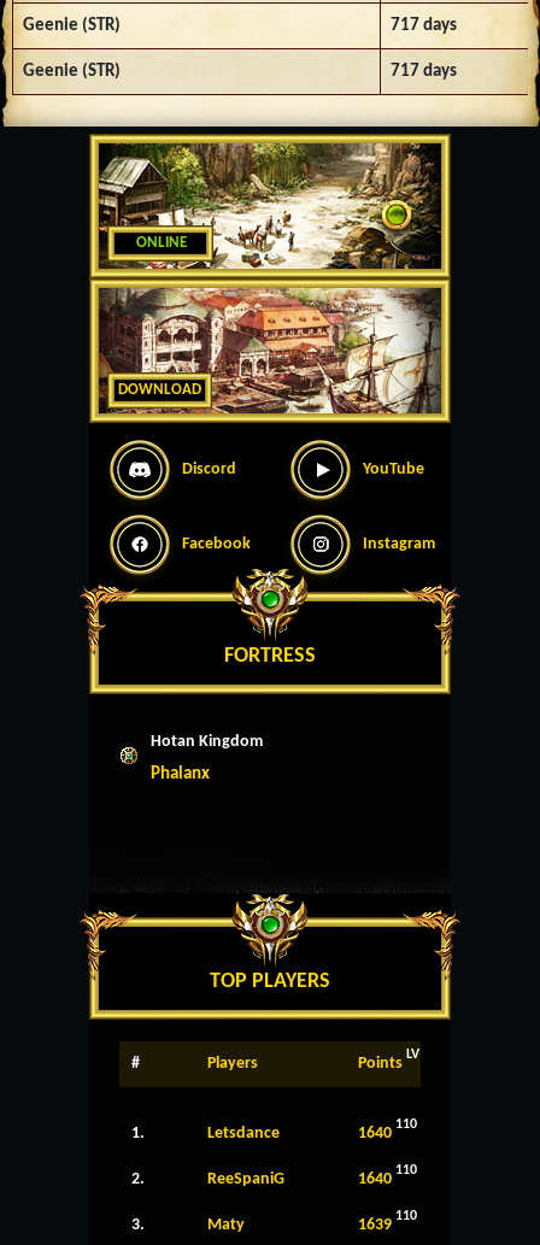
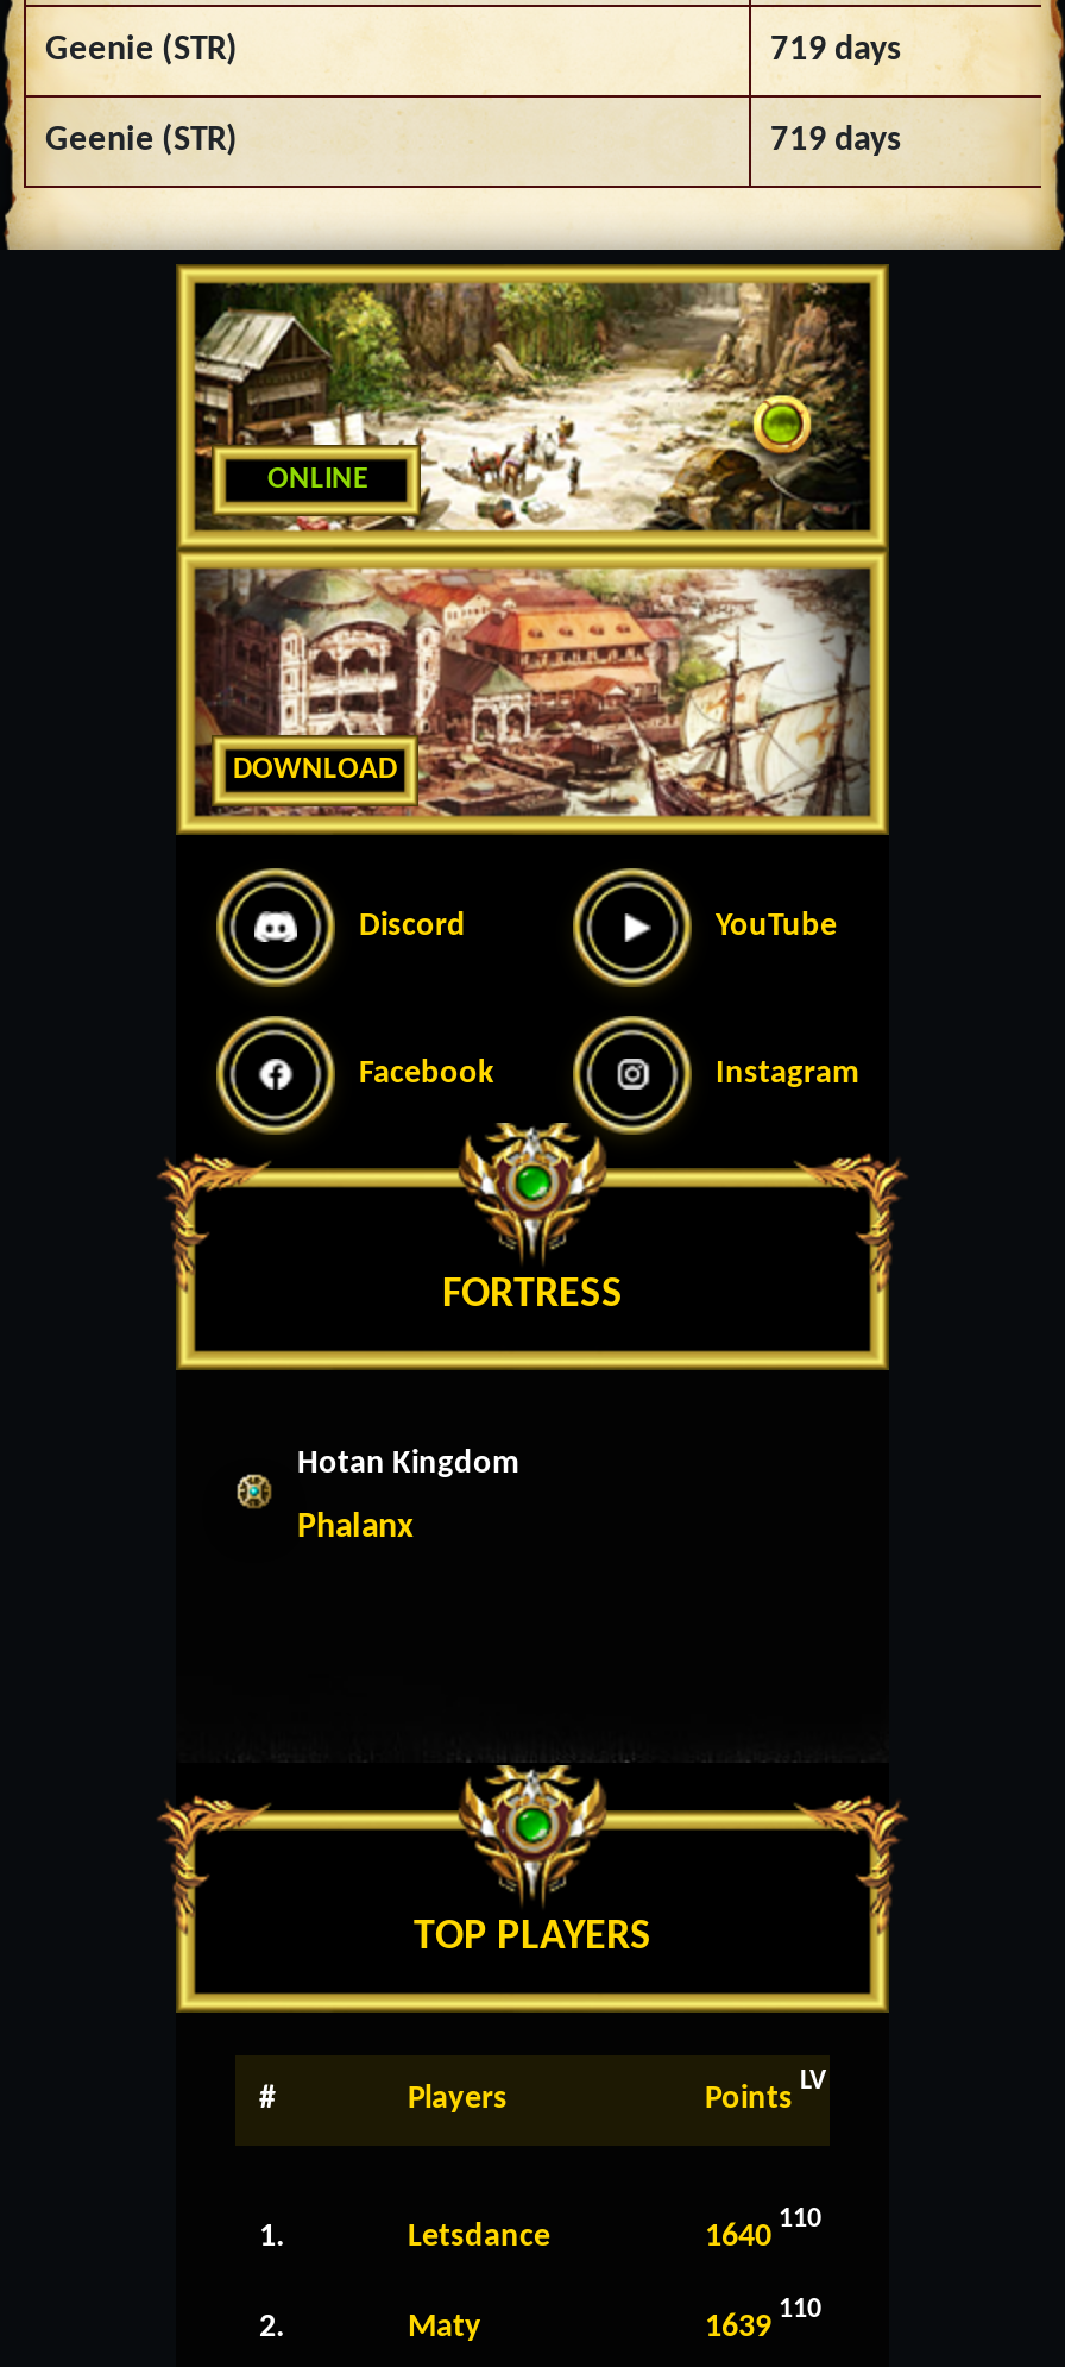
[391,17,457,35] 717 days -> [770,33,901,68] 719 days
[391,62,457,80] 717 days -> [770,123,901,159] 719 days
[131,1163,416,1234] ReeSpaniG | 1640 110 | 3. -> none

